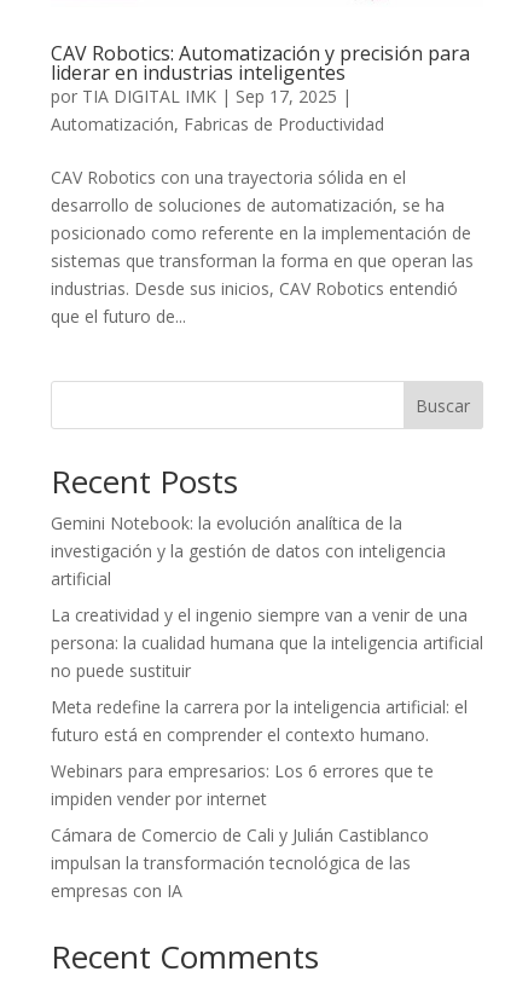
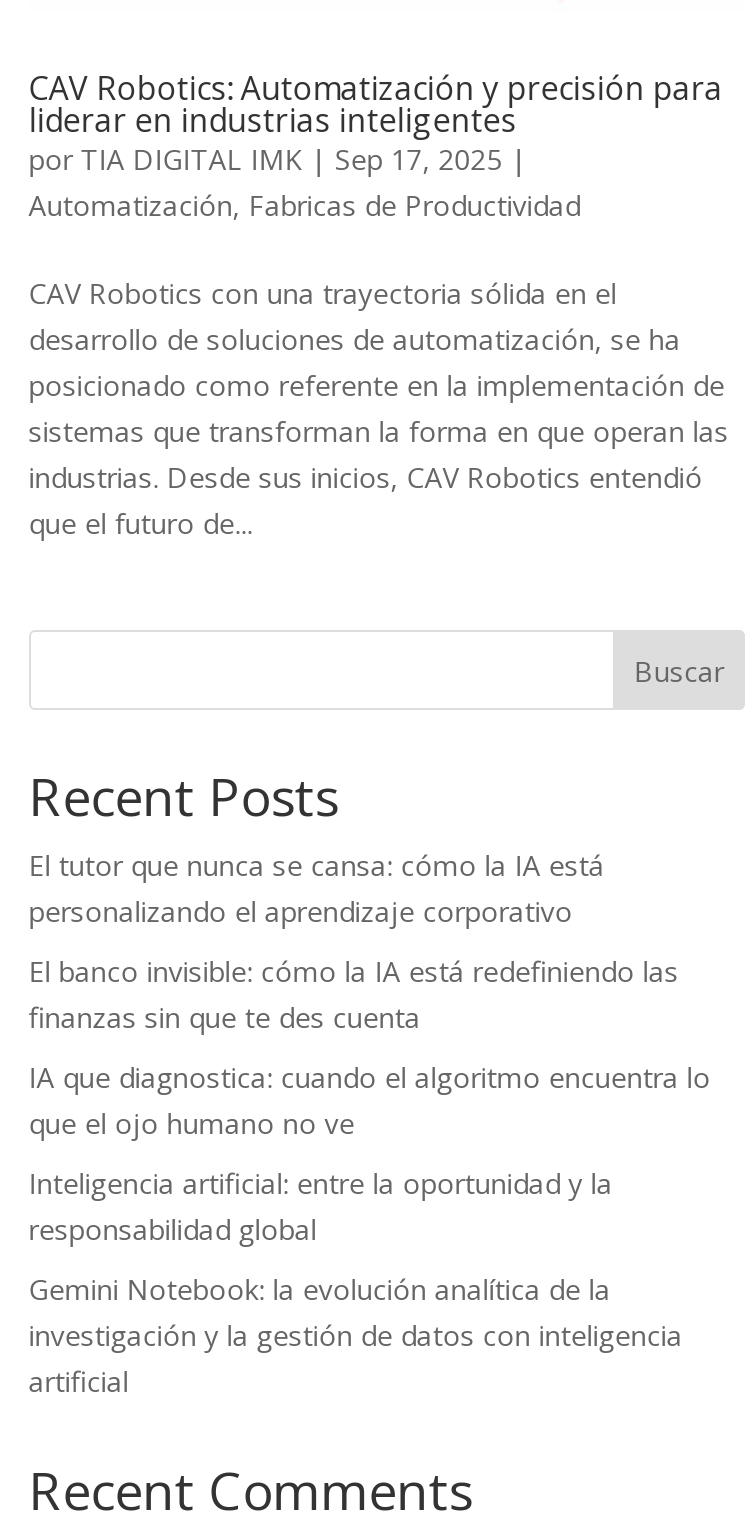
none -> [29,846,711,1248] El tutor que nunca se cansa: cómo la IA está | personalizando el aprendizaje corporativo | El banco invisible: cómo la IA está redefiniendo las | finanzas sin que te des cuenta | IA que diagnostica: cuando el algoritmo encuentra lo | que el ojo humano no ve | Inteligencia artificial: entre la oportunidad y la | responsabilidad global
moved [50,512,446,590] -> [29,1270,683,1400]: Gemini Notebook: la evolución analítica de la | investigación y la gestión de datos con inteligencia | artificial
[50,604,483,902] La creatividad y el ingenio siempre van a venir de una | persona: la cualidad humana que la inteligencia artificial | no puede sustituir | Meta redefine la carrera por la inteligencia artificial: el | futuro está en comprender el contexto humano. | Webinars para empresarios: Los 6 errores que te | impiden vender por internet | Cámara de Comercio de Cali y Julián Castiblanco | impulsan la transformación tecnológica de las | empresas con IA -> none

